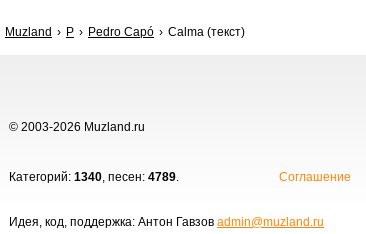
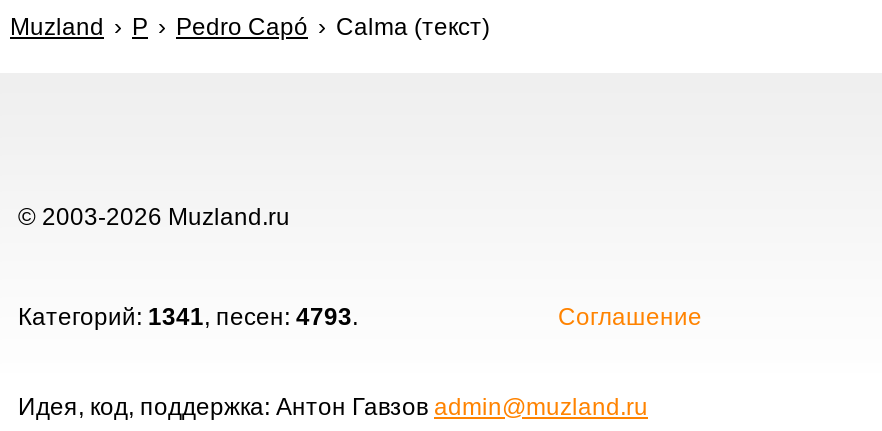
[9,170,179,184] Категорий: 1340, песен: 4789. -> [18,303,358,331] Категорий: 1341, песен: 4793.

